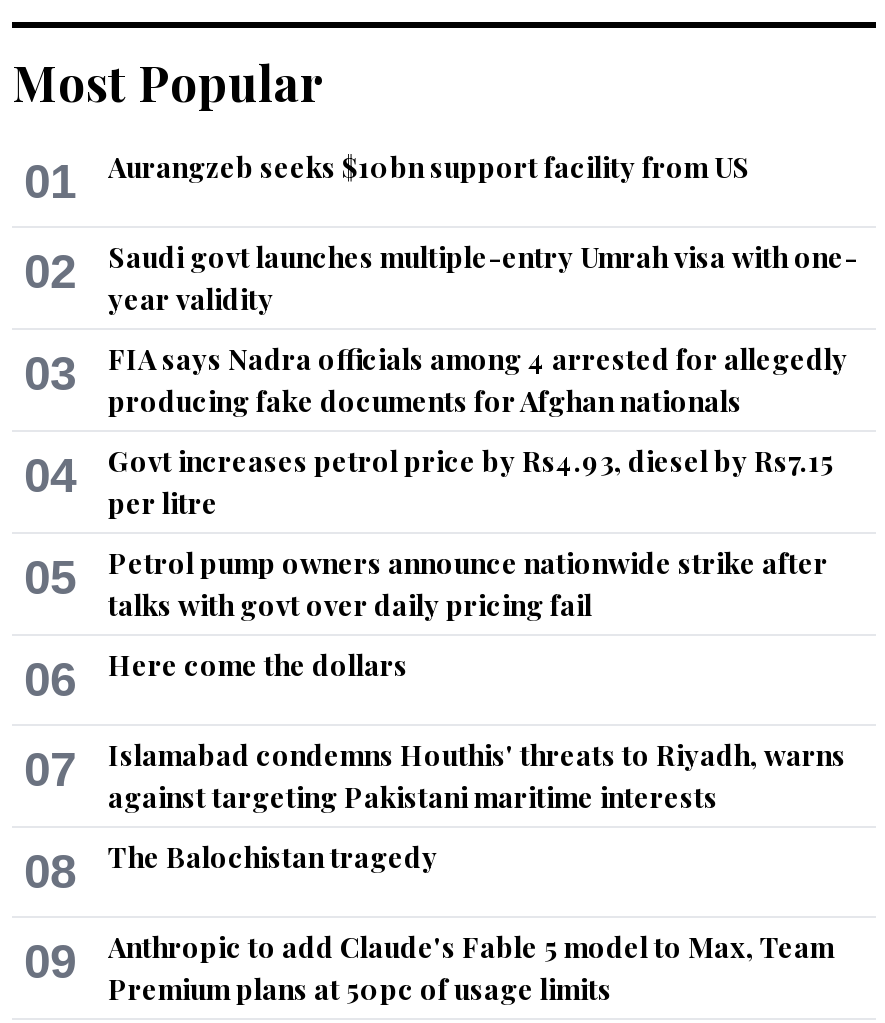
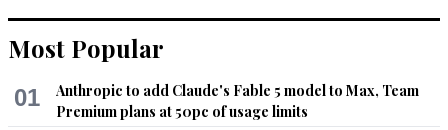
[24,149,858,989] Aurangzeb seeks $10bn support facility from US | 02 | Saudi govt launches multiple-entry Umrah visa with one- | year validity | 03 | FIA says Nadra officials among 4 arrested for allegedly | producing fake documents for Afghan nationals | 04 | Govt increases petrol price by Rs4.93, diesel by Rs7.15 | per litre | 05 | Petrol pump owners announce nationwide strike after | talks with govt over daily pricing fail | 06 | Here come the dollars | 07 | Islamabad condemns Houthis' threats to Riyadh, warns | against targeting Pakistani maritime interests | 08 | The Balochistan tragedy | 09 -> none

